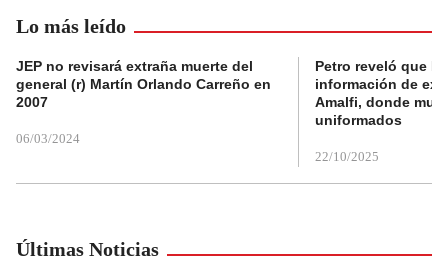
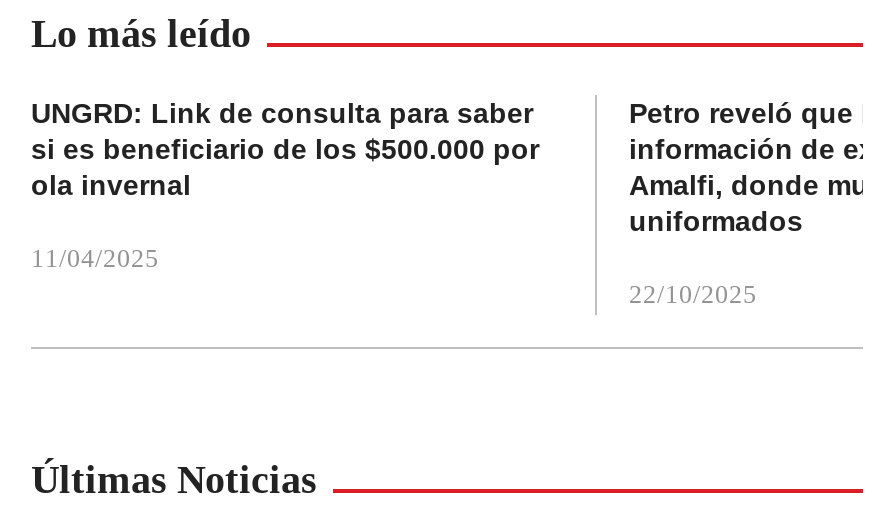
[16,58,271,110] JEP no revisará extraña muerte del | general (r) Martín Orlando Carreño en | 2007 -> [31,98,539,202] UNGRD: Link de consulta para saber | si es beneficiario de los $500.000 por | ola invernal
[16,131,80,146] 06/03/2024 -> [31,244,159,274] 11/04/2025

